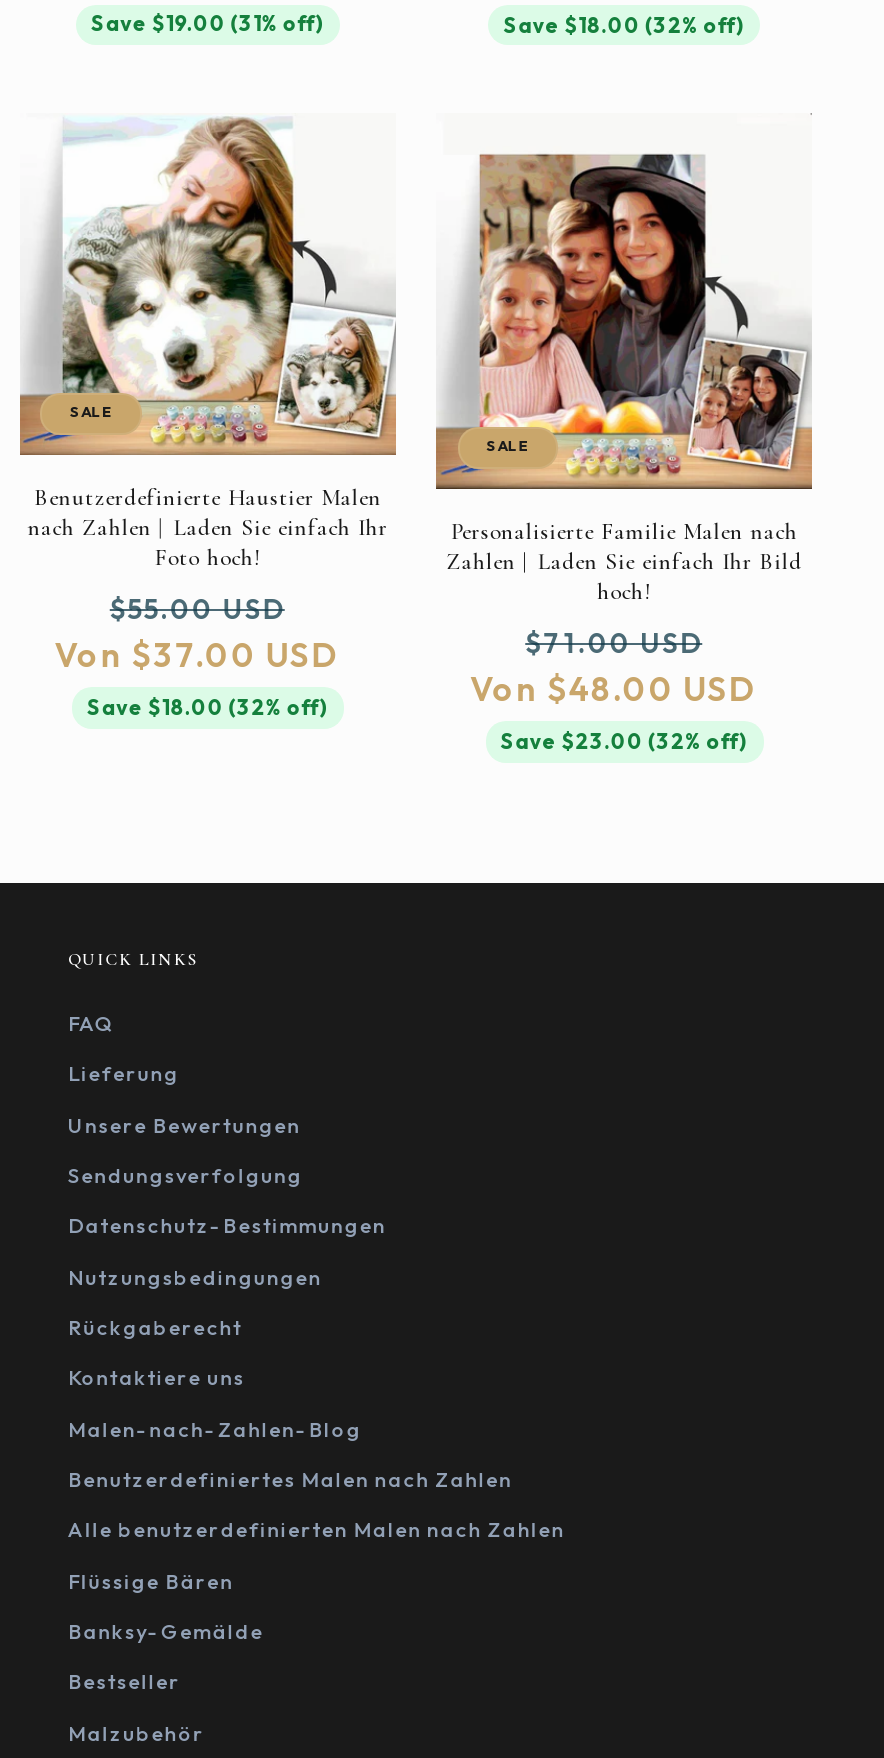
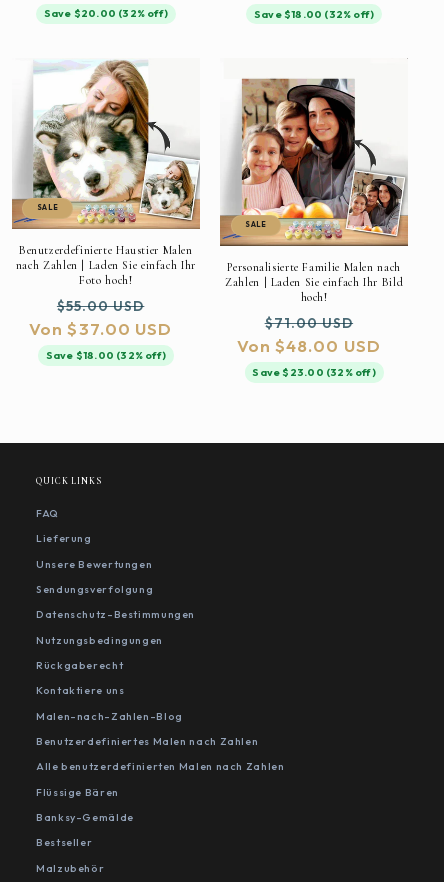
[91,10,324,38] Save $19.00 (31% off) -> [44,6,168,20] Save $20.00 (32% off)

